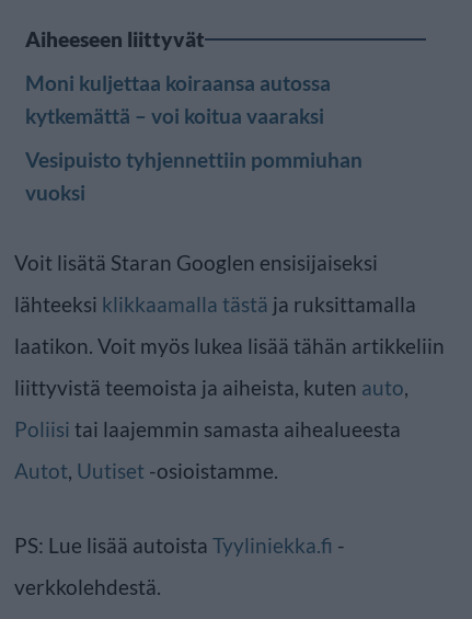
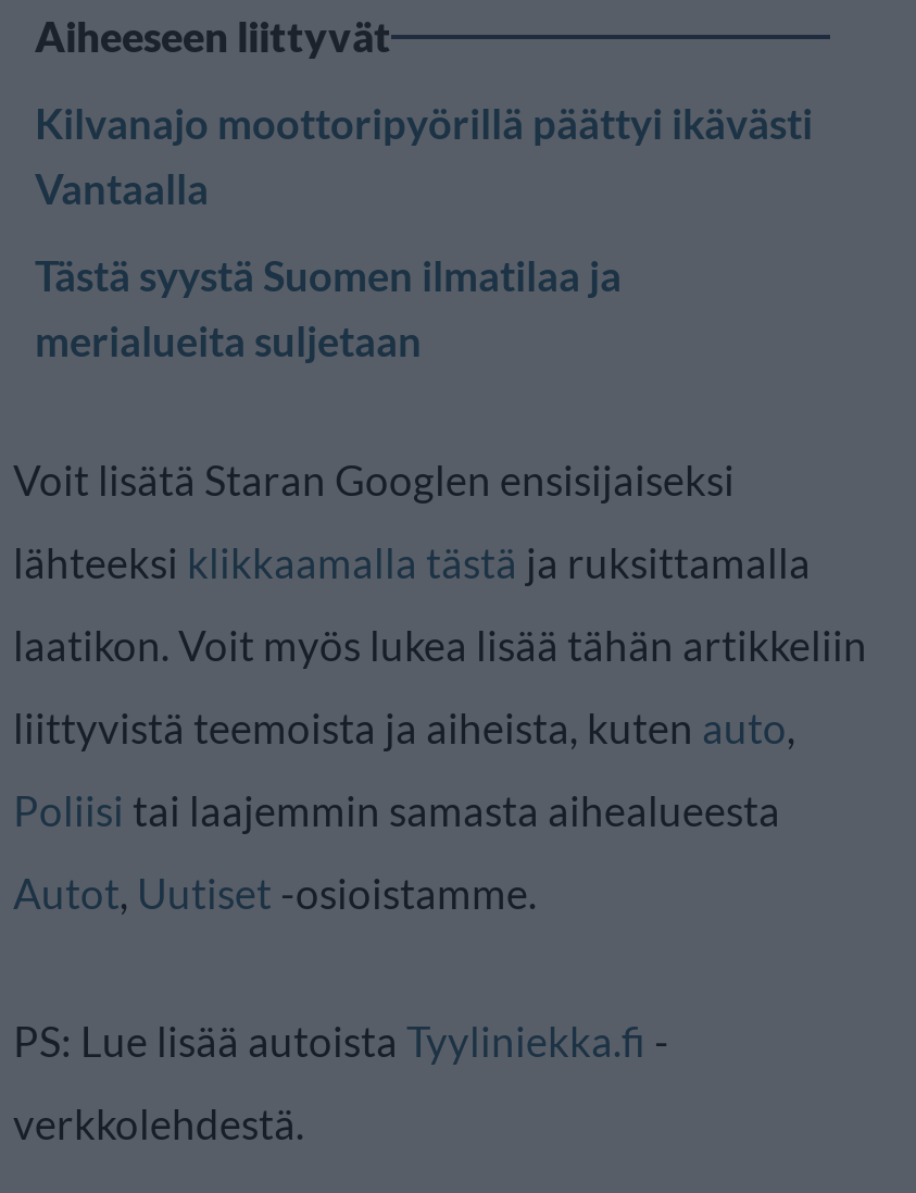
[25,70,331,128] Moni kuljettaa koiraansa autossa | kytkemättä – voi koitua vaaraksi -> [35,98,813,213] Kilvanajo moottoripyörillä päättyi ikävästi | Vantaalla
[25,147,362,205] Vesipuisto tyhjennettiin pommiuhan | vuoksi -> [35,250,622,365] Tästä syystä Suomen ilmatilaa ja | merialueita suljetaan

